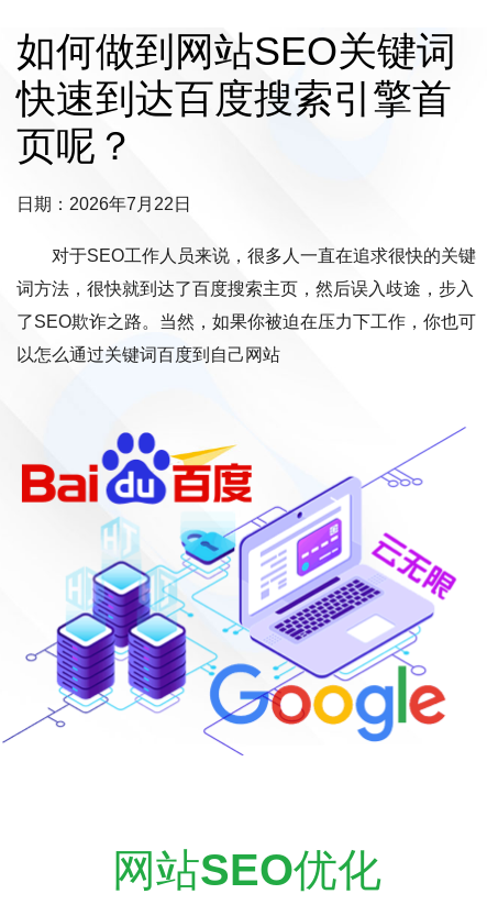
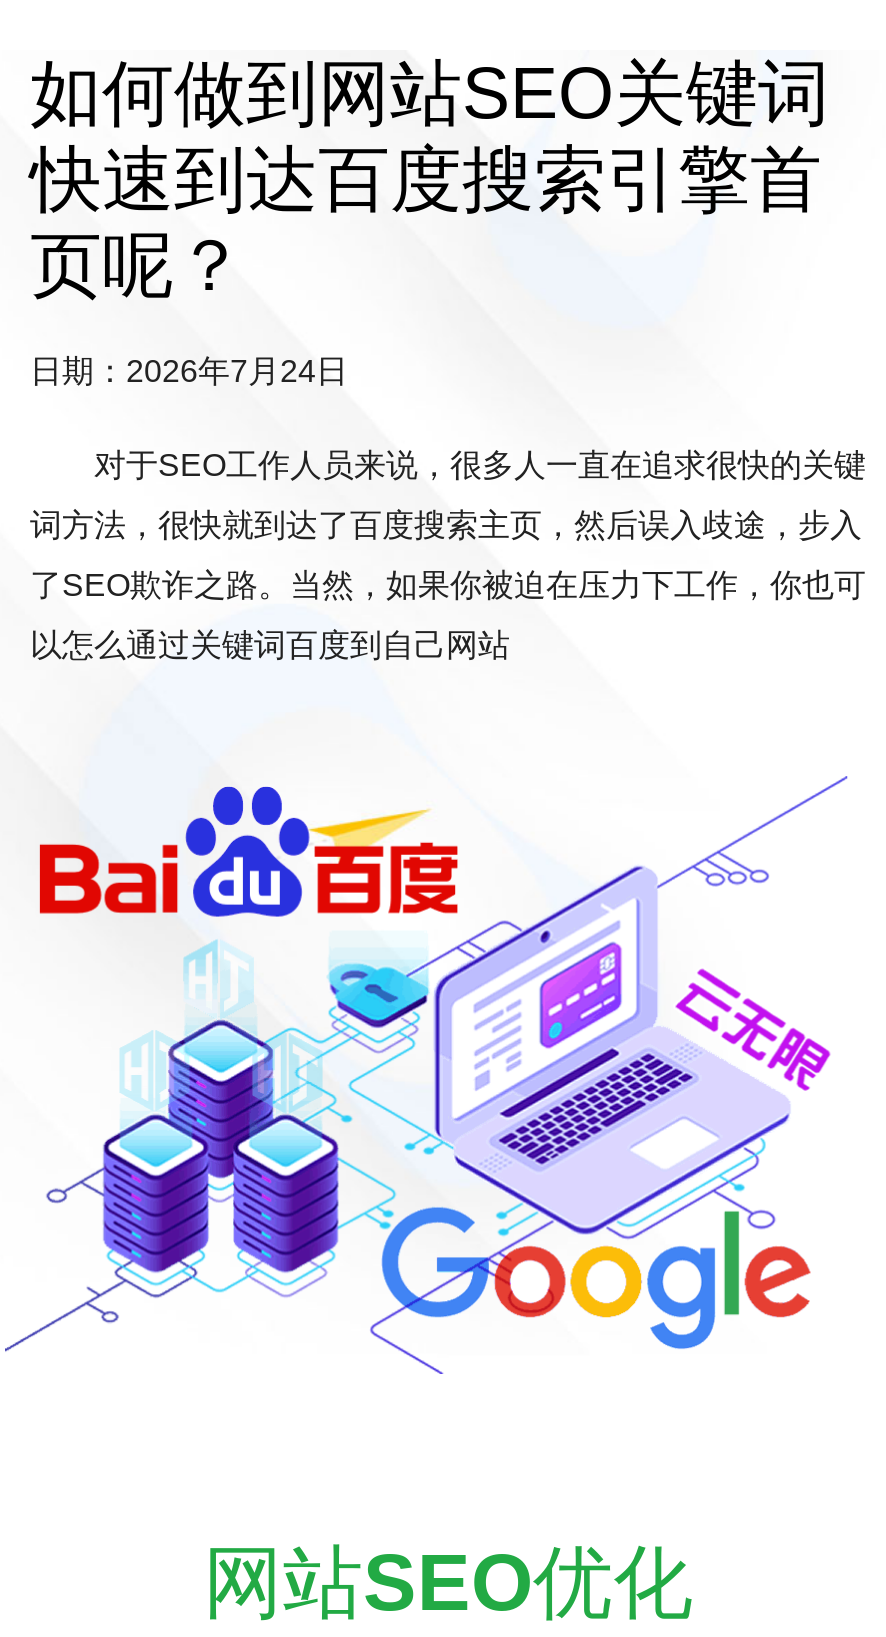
[16,195,191,213] 日期：2026年7月22日 -> [30,354,348,388] 日期：2026年7月24日

